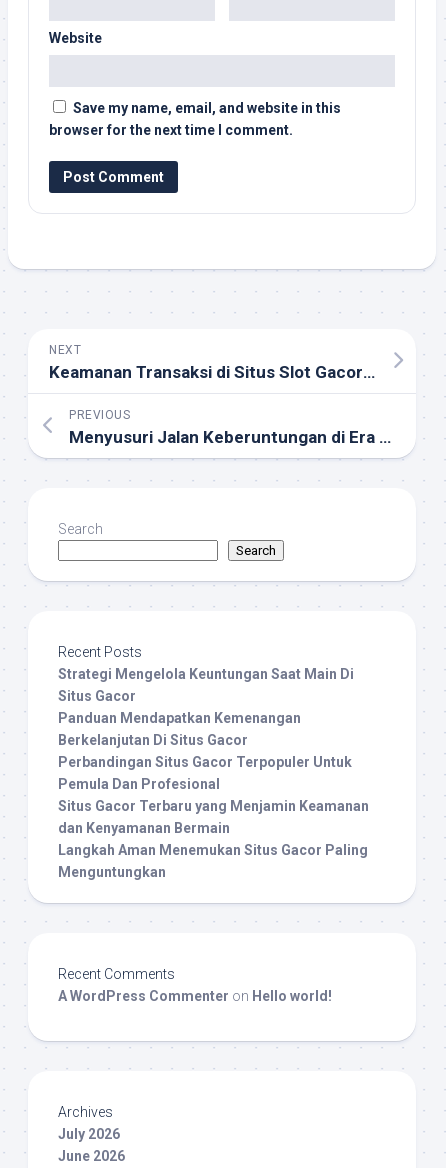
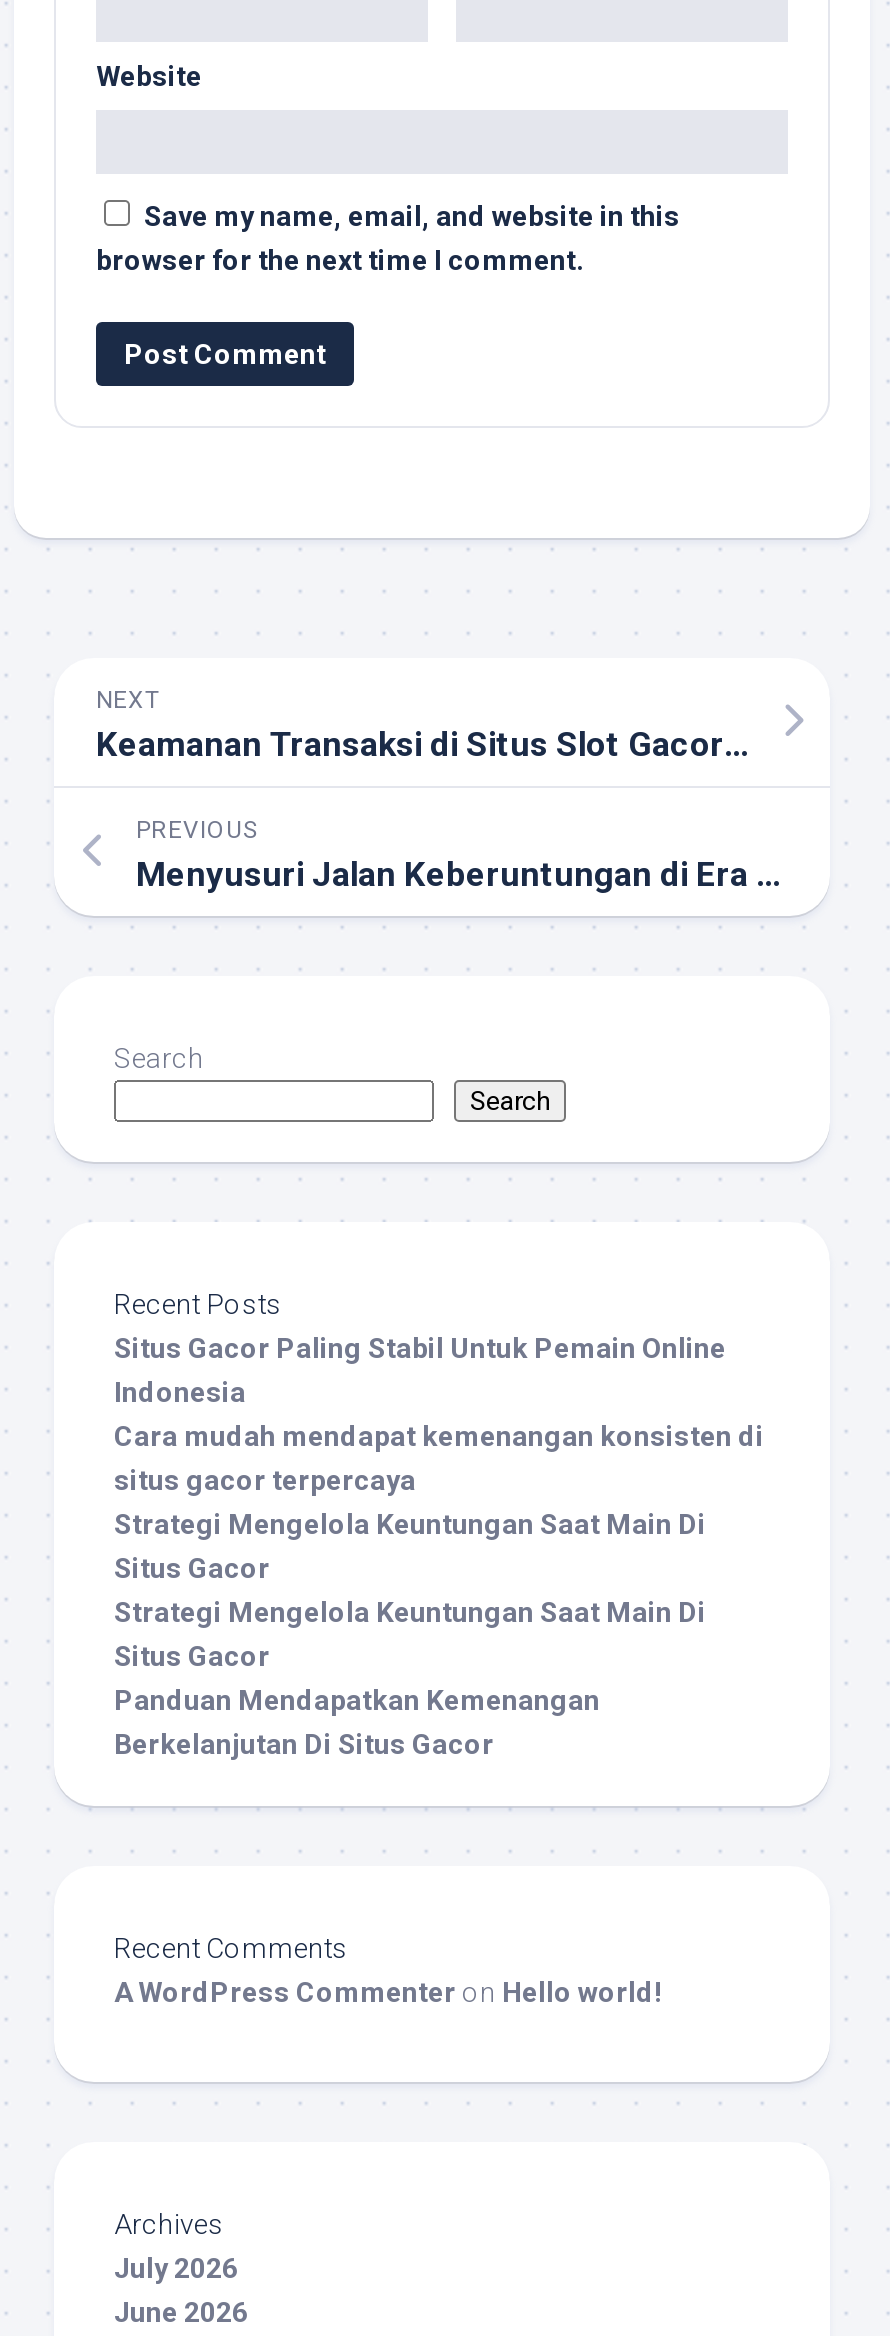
none -> [114,1333,764,1585] Situs Gacor Paling Stabil Untuk Pemain Online | Indonesia | Cara mudah mendapat kemenangan konsisten di | situs gacor terpercaya | Strategi Mengelola Keuntungan Saat Main Di | Situs Gacor
moved [58,666,354,748] -> [114,1597,706,1761]: Strategi Mengelola Keuntungan Saat Main Di | Situs Gacor | Panduan Mendapatkan Kemenangan | Berkelanjutan Di Situs Gacor
[58,754,369,880] Perbandingan Situs Gacor Terpopuler Untuk | Pemula Dan Profesional | Situs Gacor Terbaru yang Menjamin Keamanan | dan Kenyamanan Bermain | Langkah Aman Menemukan Situs Gacor Paling | Menguntungkan -> none

